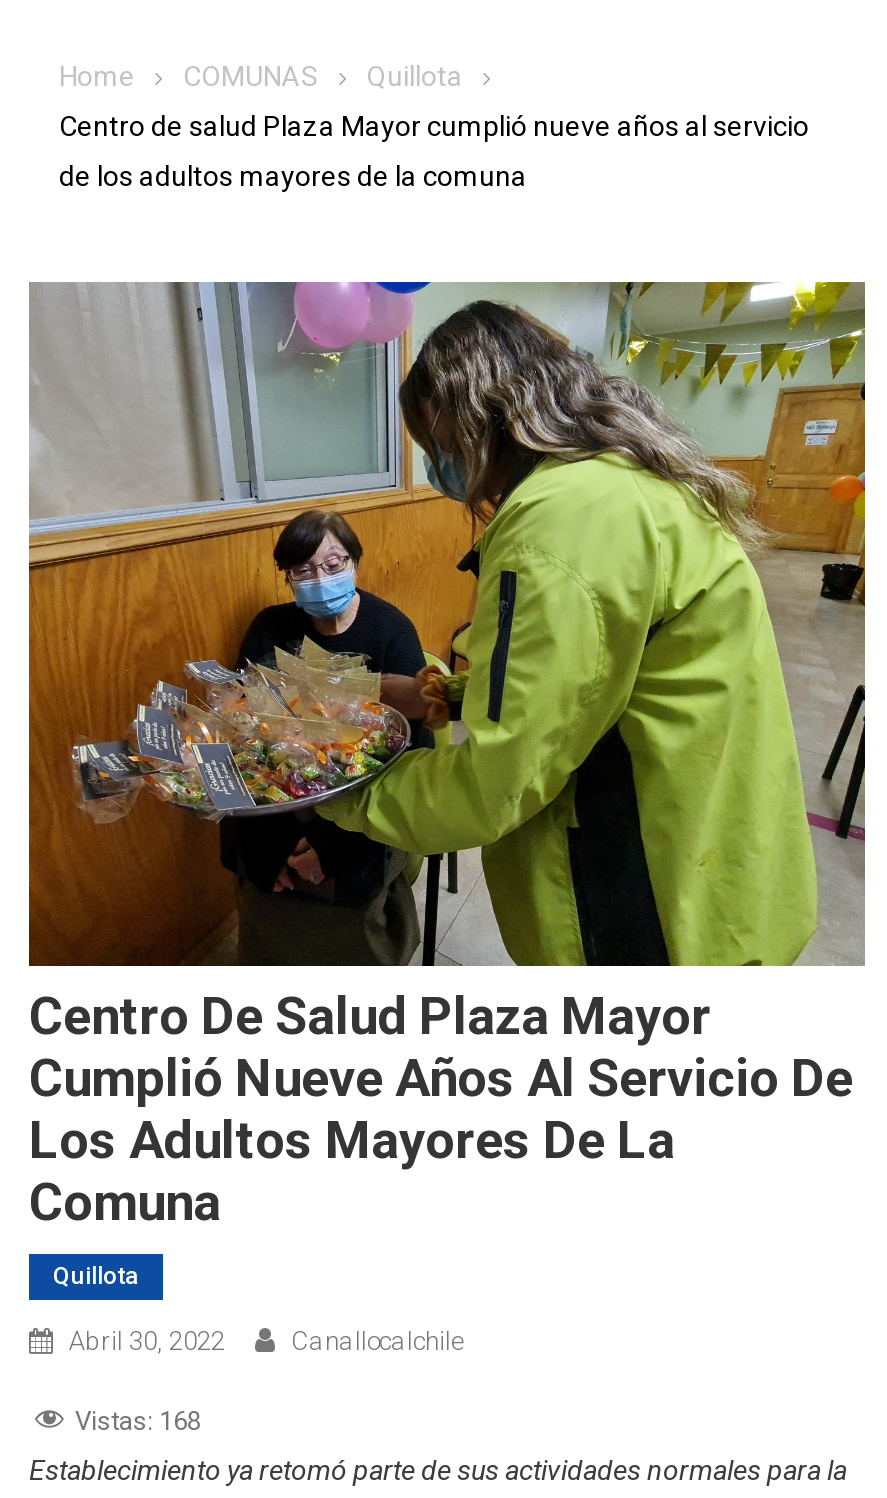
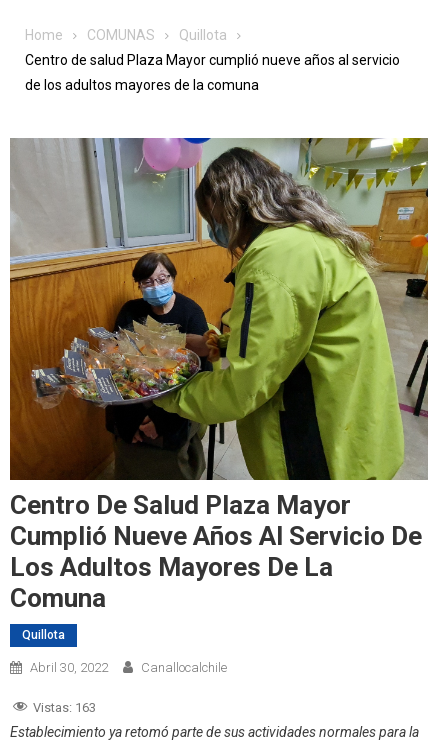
[75,1406,201,1436] Vistas: 168 -> [33,700,96,715] Vistas: 163

